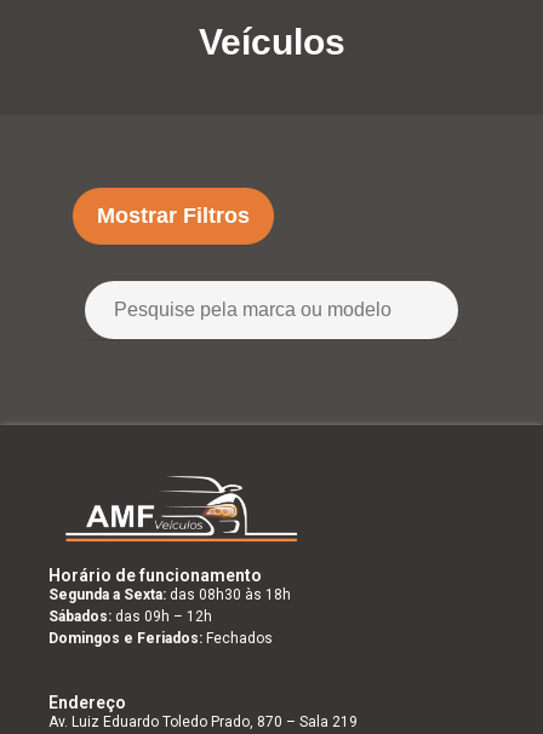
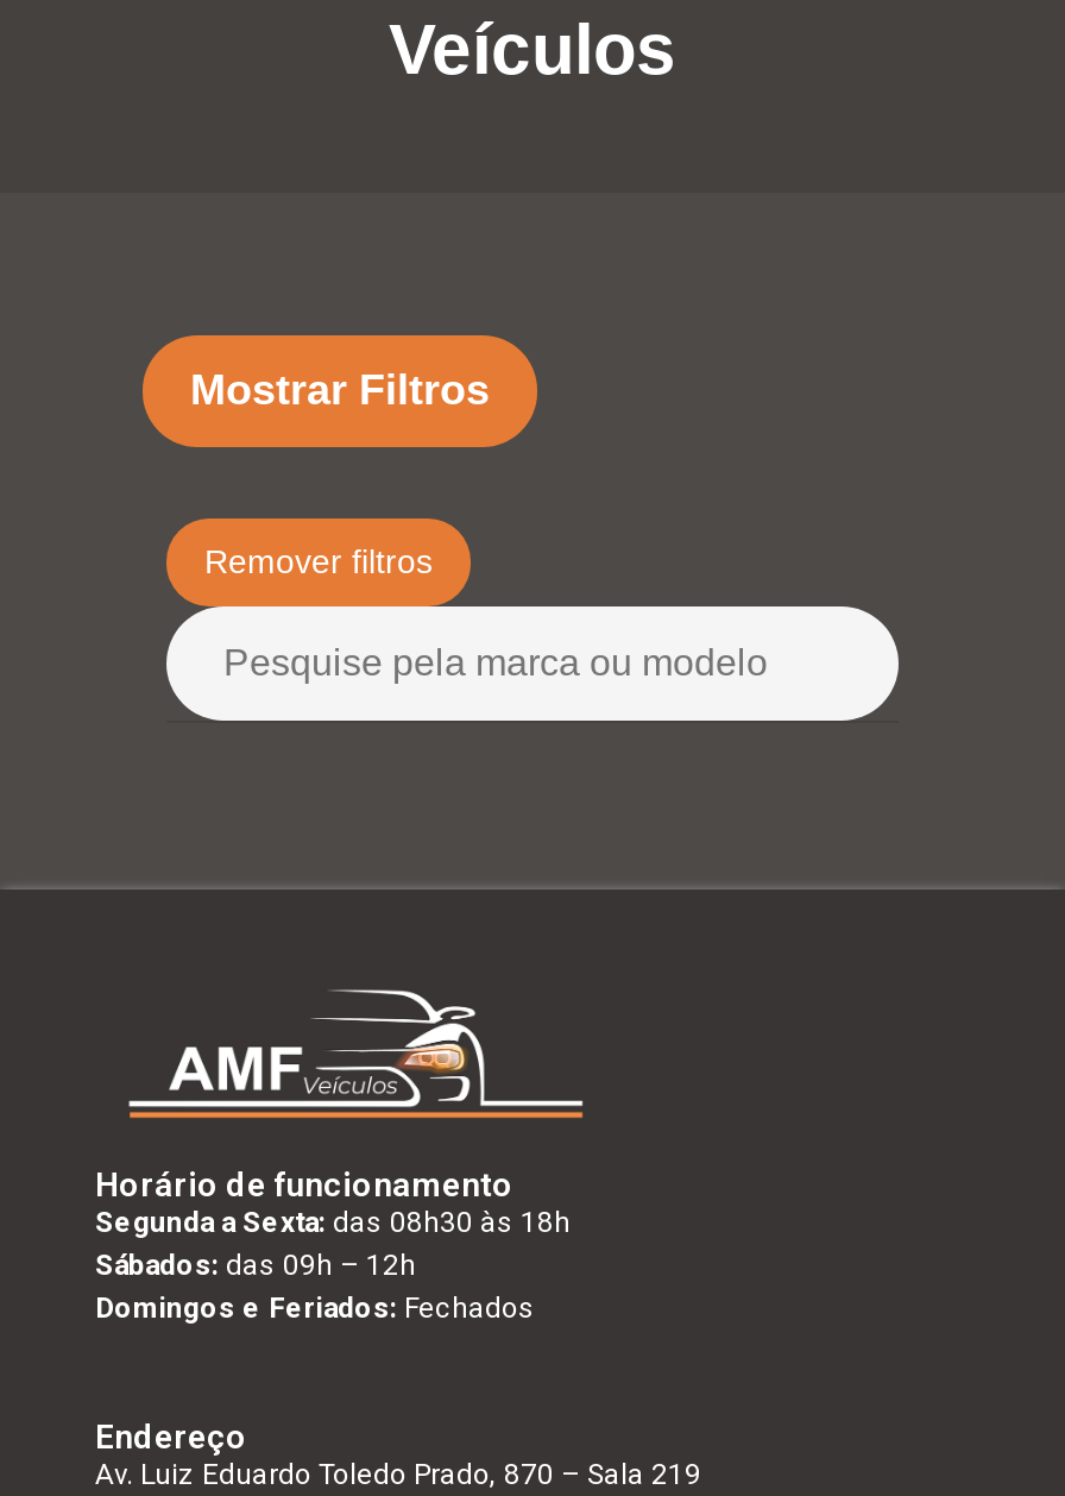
none -> [204,542,433,580] Remover filtros

